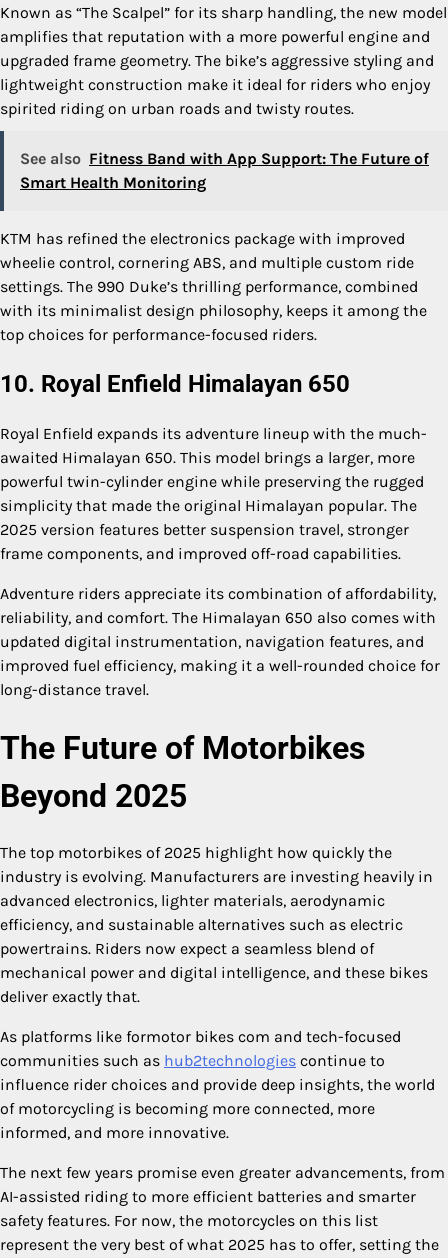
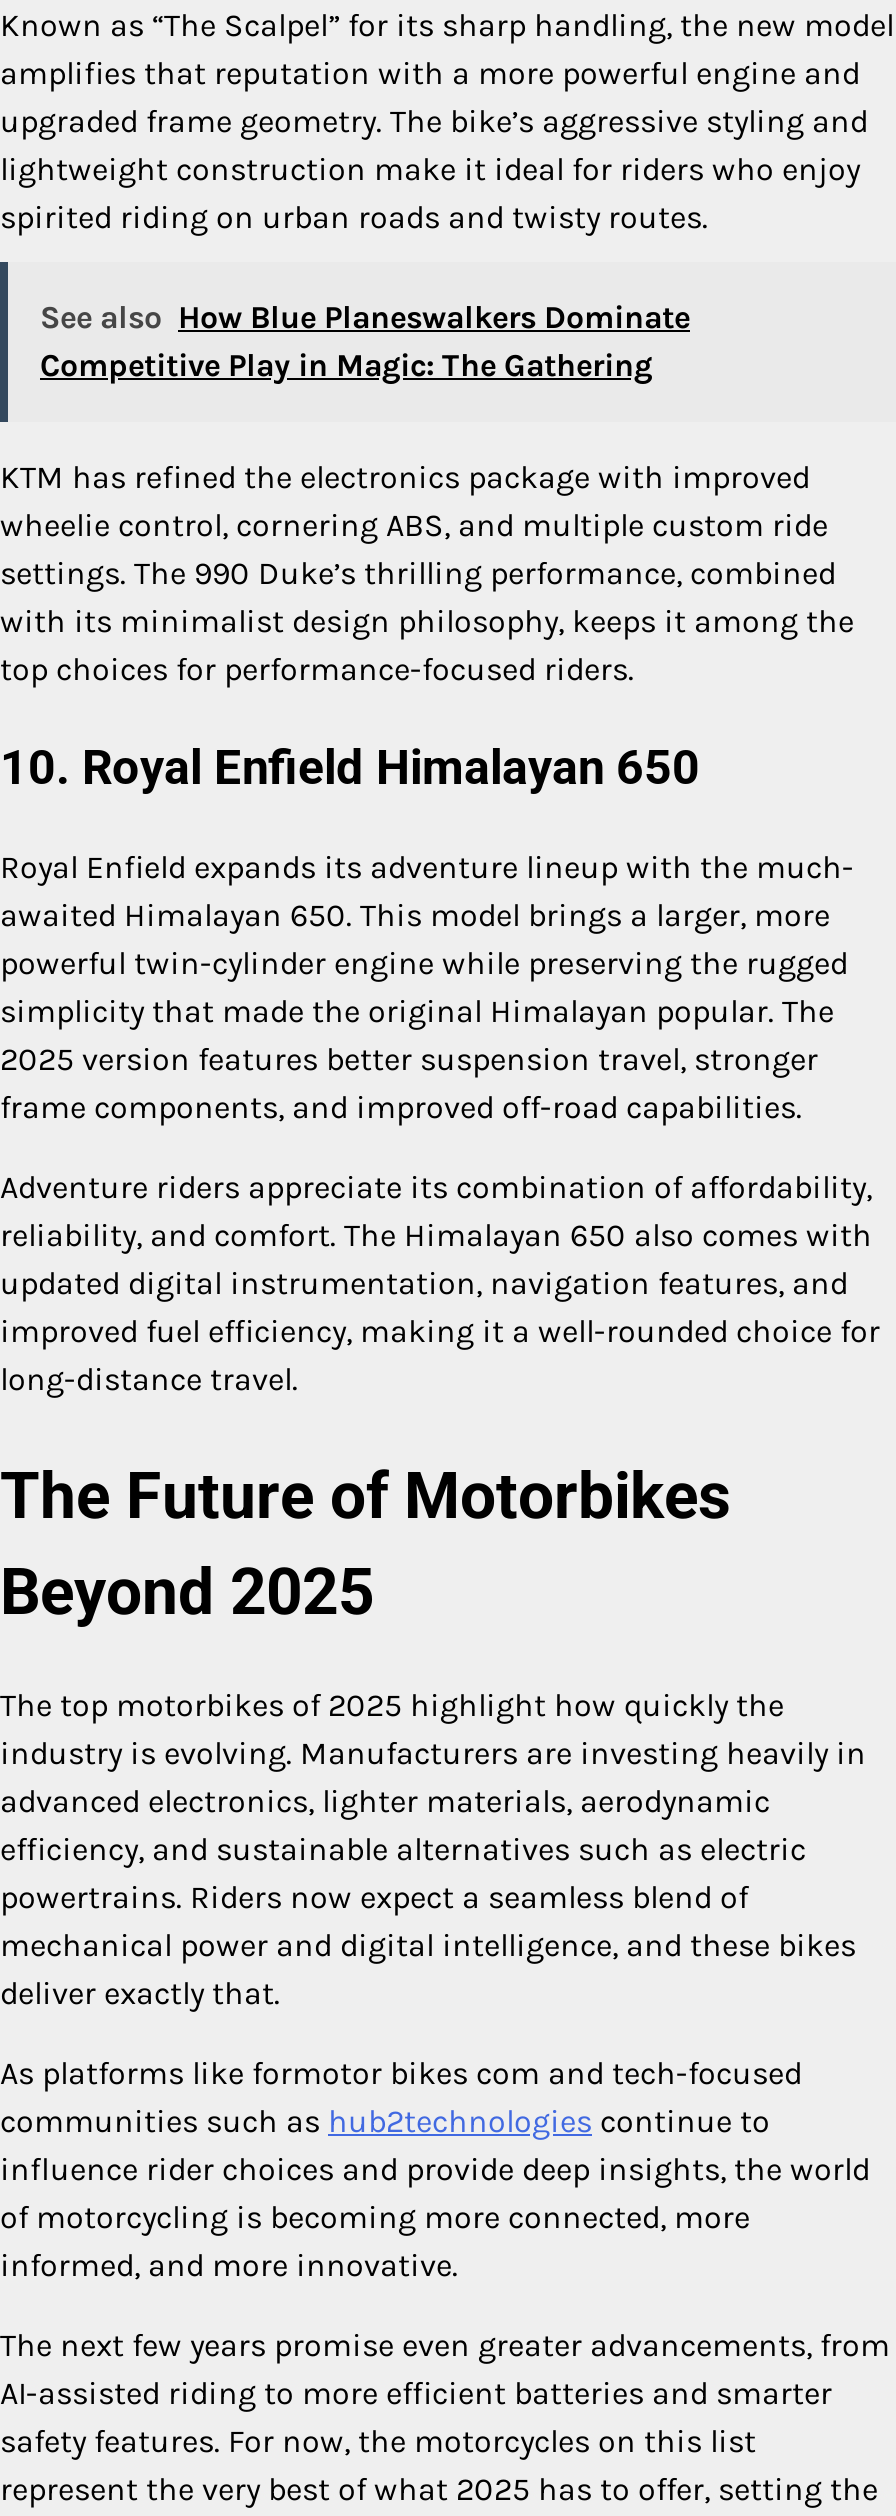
[20,148,429,191] See also Fitness Band with App Support: The Future of | Smart Health Monitoring -> [40,297,690,383] See also How Blue Planeswalkers Dominate | Competitive Play in Magic: The Gathering

